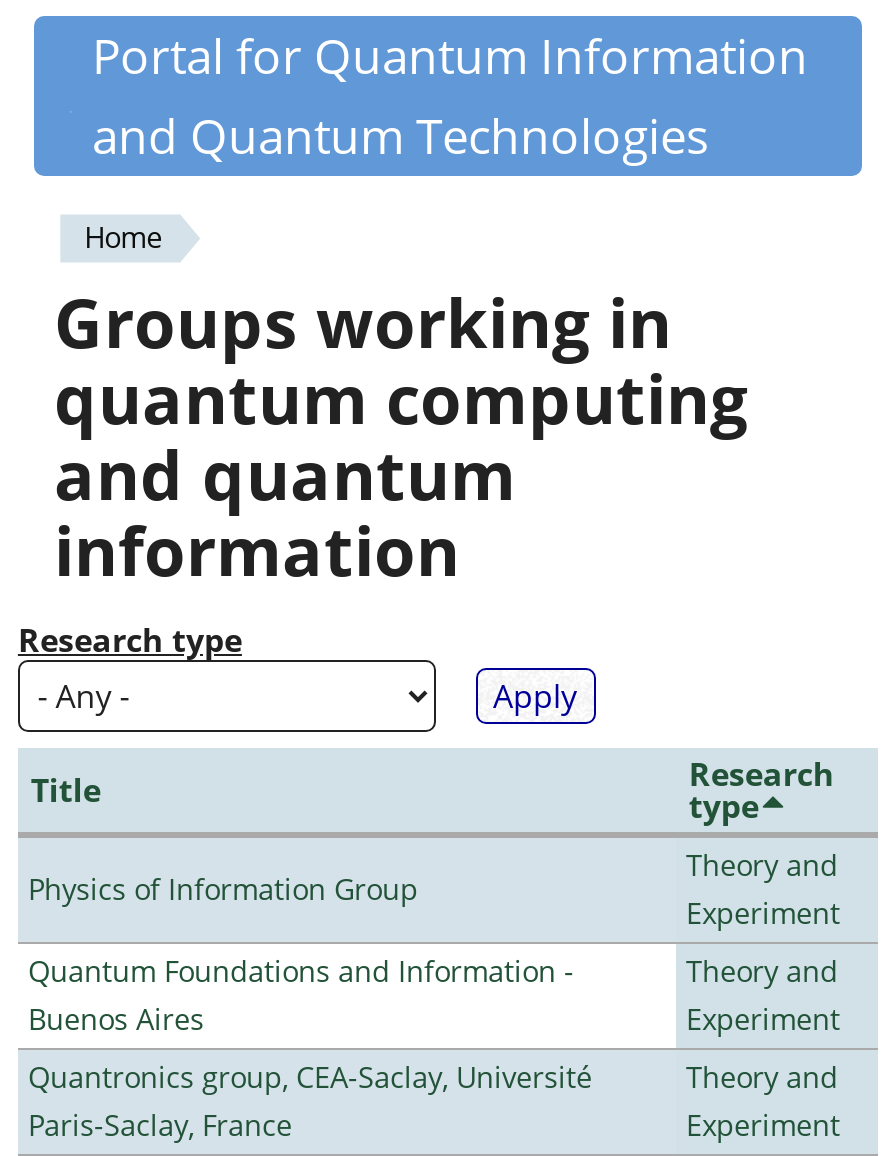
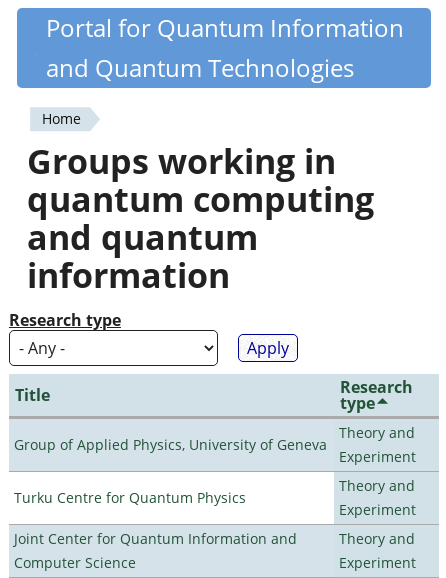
[28,870,418,908] Physics of Information Group -> [14,435,327,454] Group of Applied Physics, University of Geneva
[28,952,574,1038] Quantum Foundations and Information - | Buenos Aires -> [14,488,246,507] Turku Centre for Quantum Physics
[28,1058,592,1144] Quantronics group, CEA-Saclay, Université | Paris-Saclay, France -> [14,529,297,572] Joint Center for Quantum Information and | Computer Science

